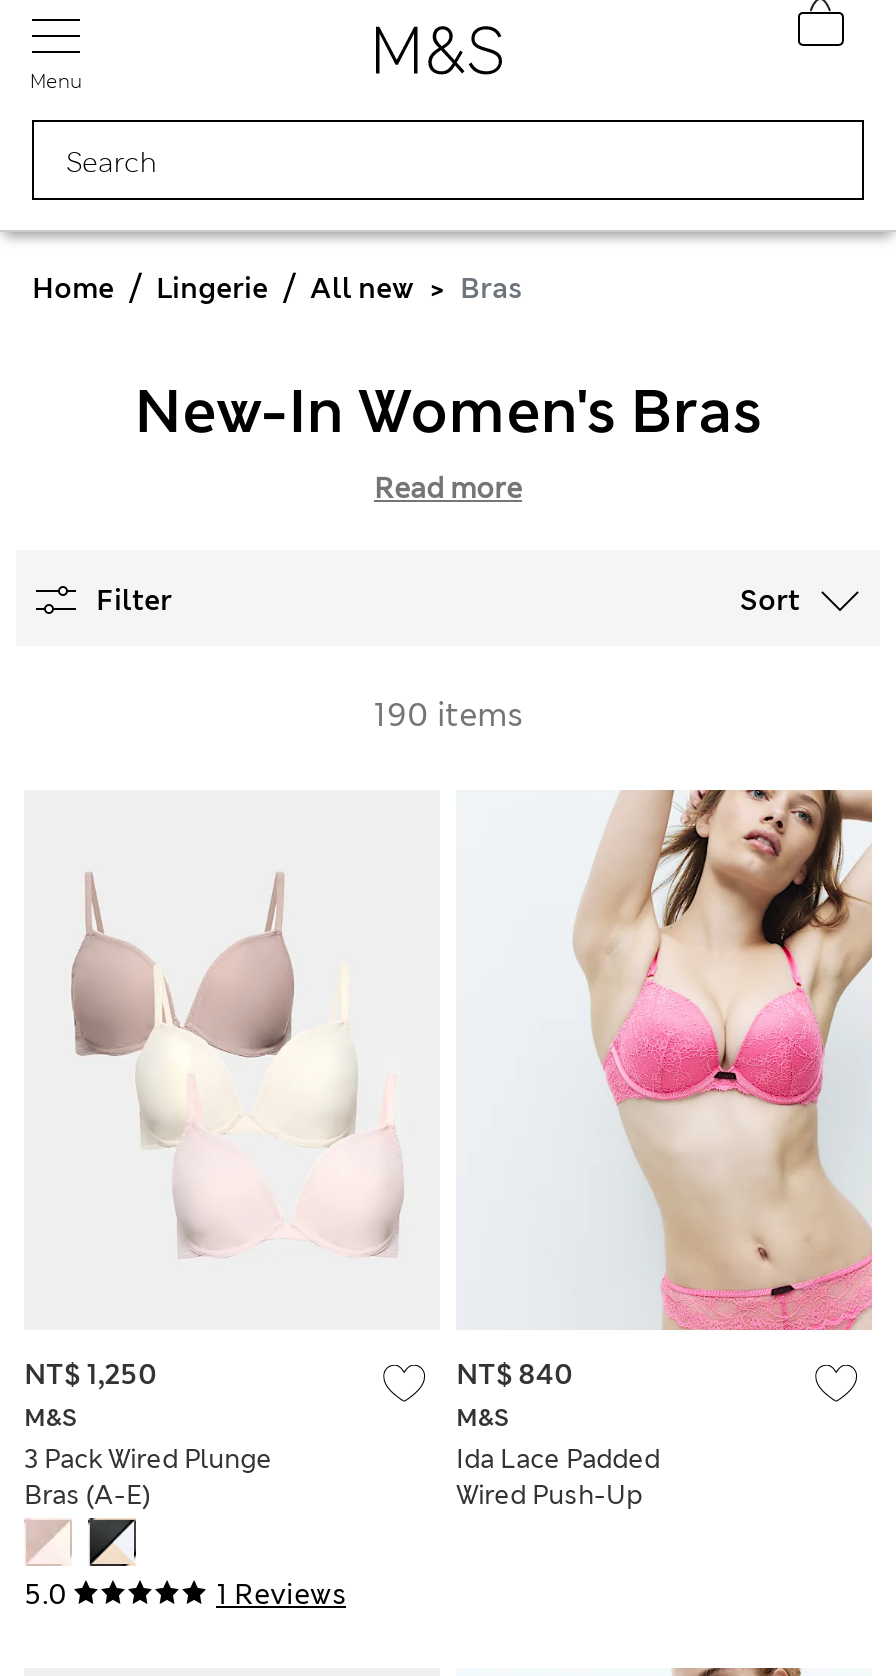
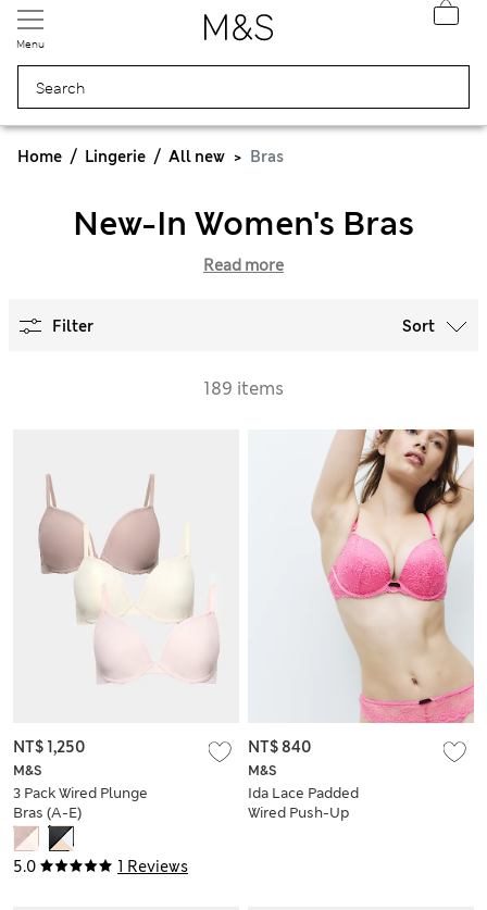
[373,694,523,736] 190 items -> [203,377,284,400] 189 items

